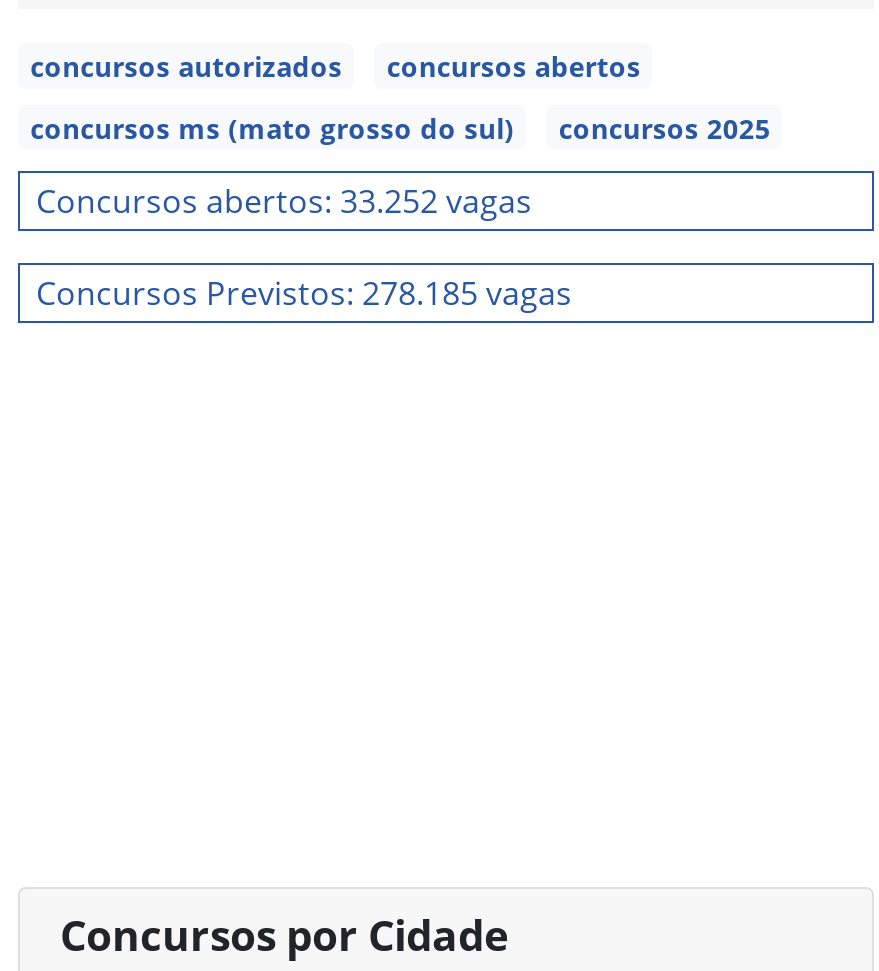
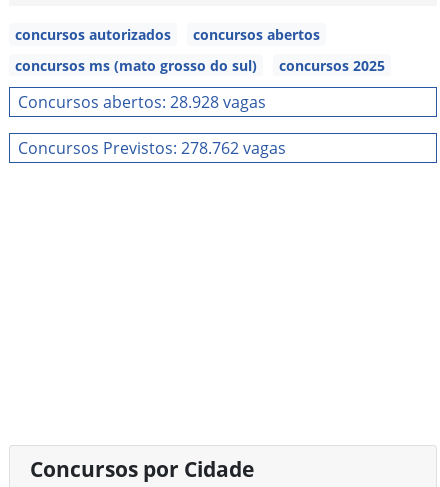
[36,179,532,223] Concursos abertos: 33.252 vagas -> [18,91,266,113] Concursos abertos: 28.928 vagas
[36,271,572,315] Concursos Previstos: 278.185 vagas -> [18,137,286,159] Concursos Previstos: 278.762 vagas

